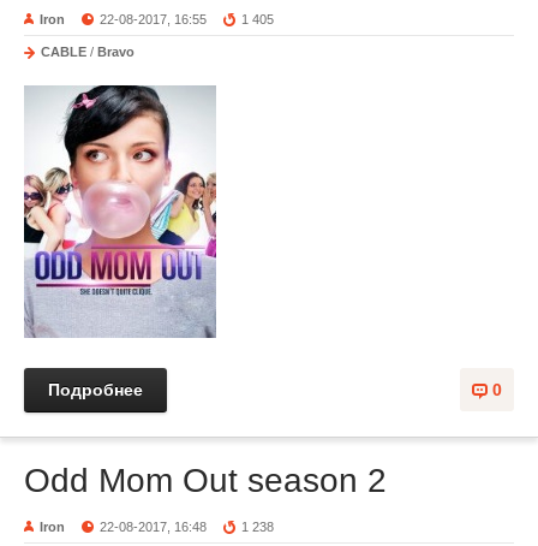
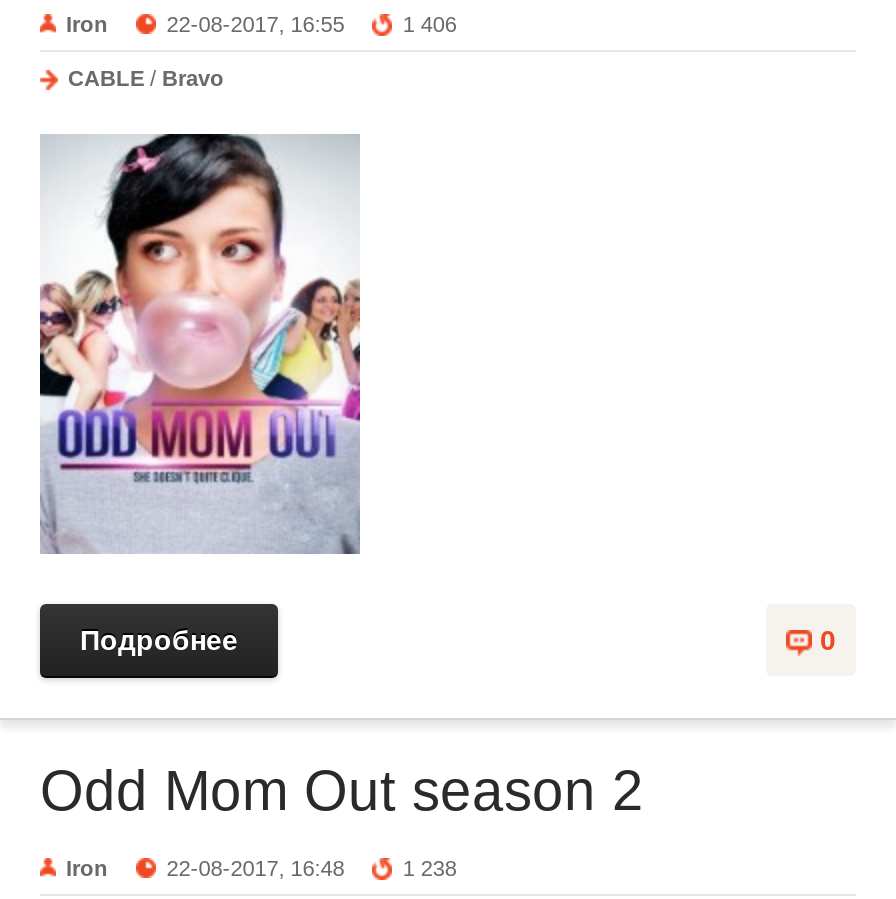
[242,12,274,26] 1 405 -> [403,12,457,36] 1 406

